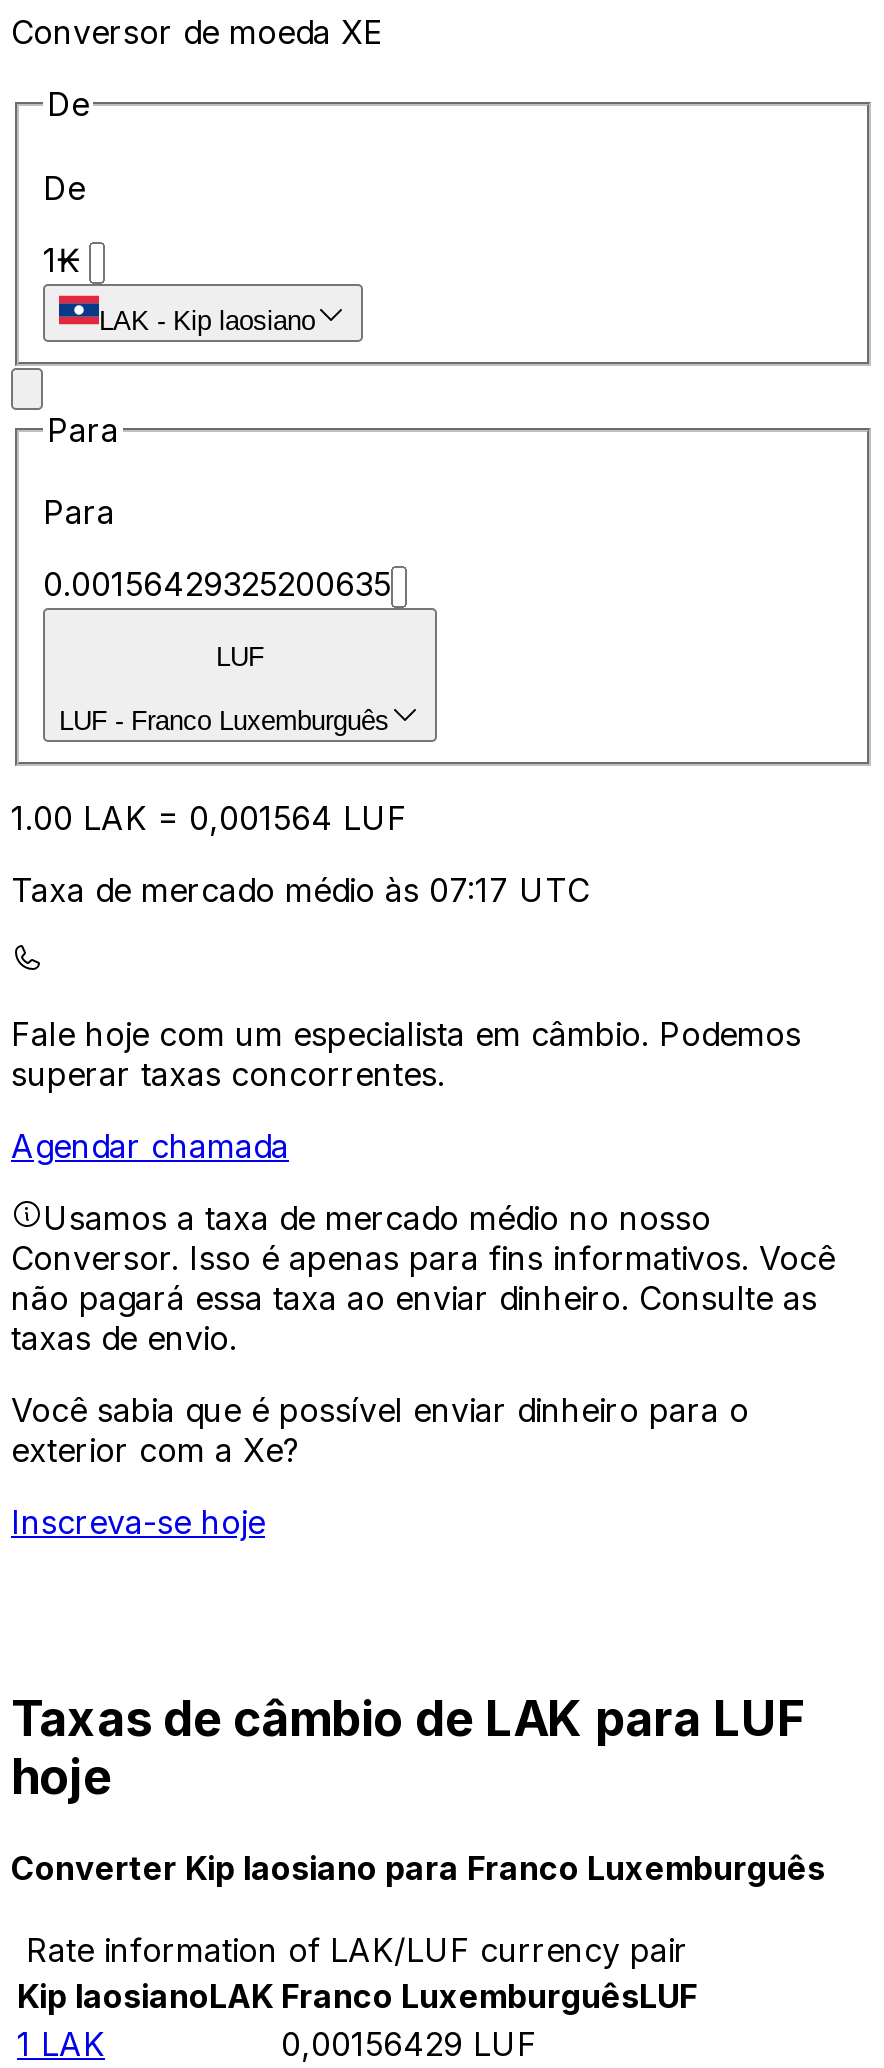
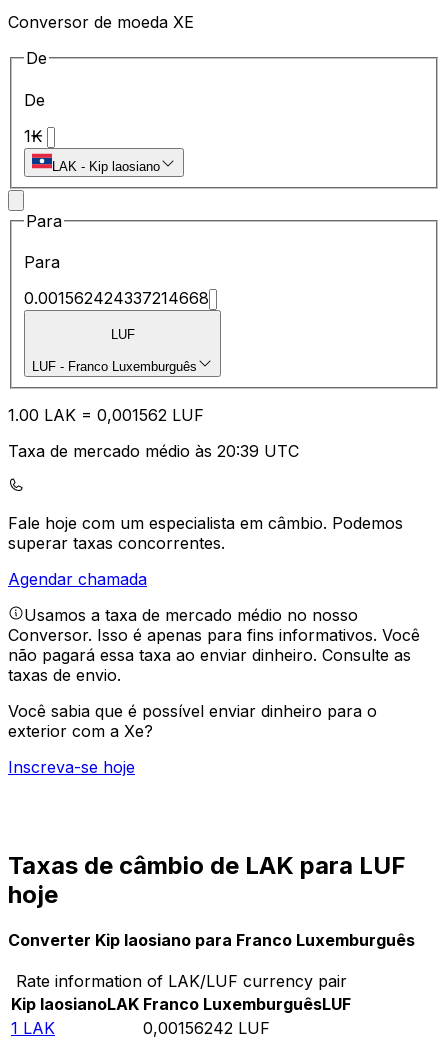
[43,565,391,605] 0.00156429325200635 -> [24,288,209,308] 0.001562424337214668
[11,798,407,838] 1.00 LAK = 0,001564 LUF -> [8,405,204,425] 1.00 LAK = 0,001562 LUF
[11,870,589,910] Taxa de mercado médio às 07:17 UTC -> [8,441,299,461] Taxa de mercado médio às 20:39 UTC
[281,2025,537,2065] 0,00156429 LUF -> [143,1018,270,1038] 0,00156242 LUF

